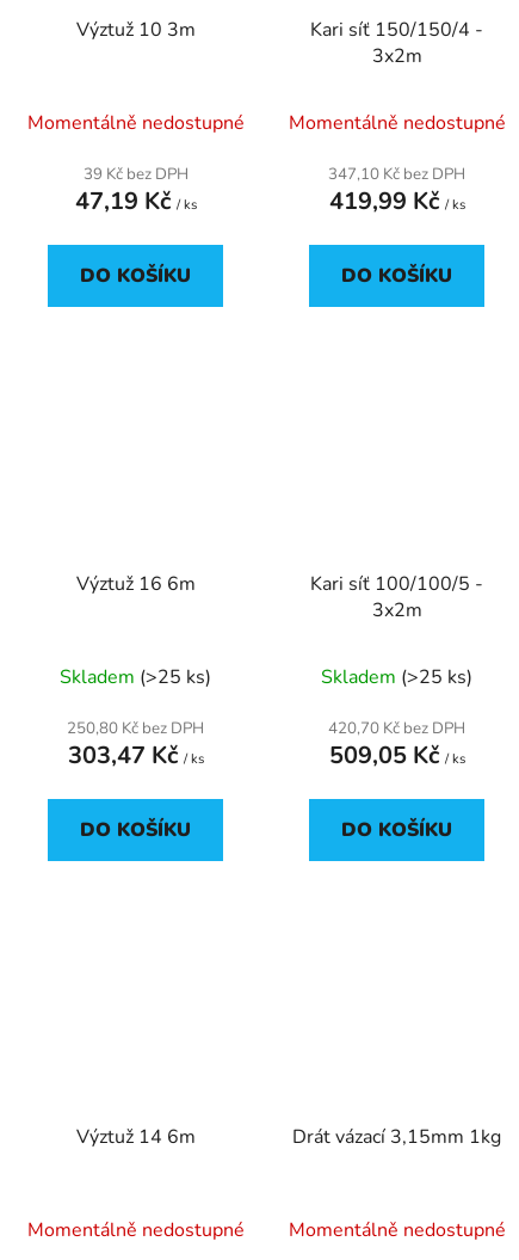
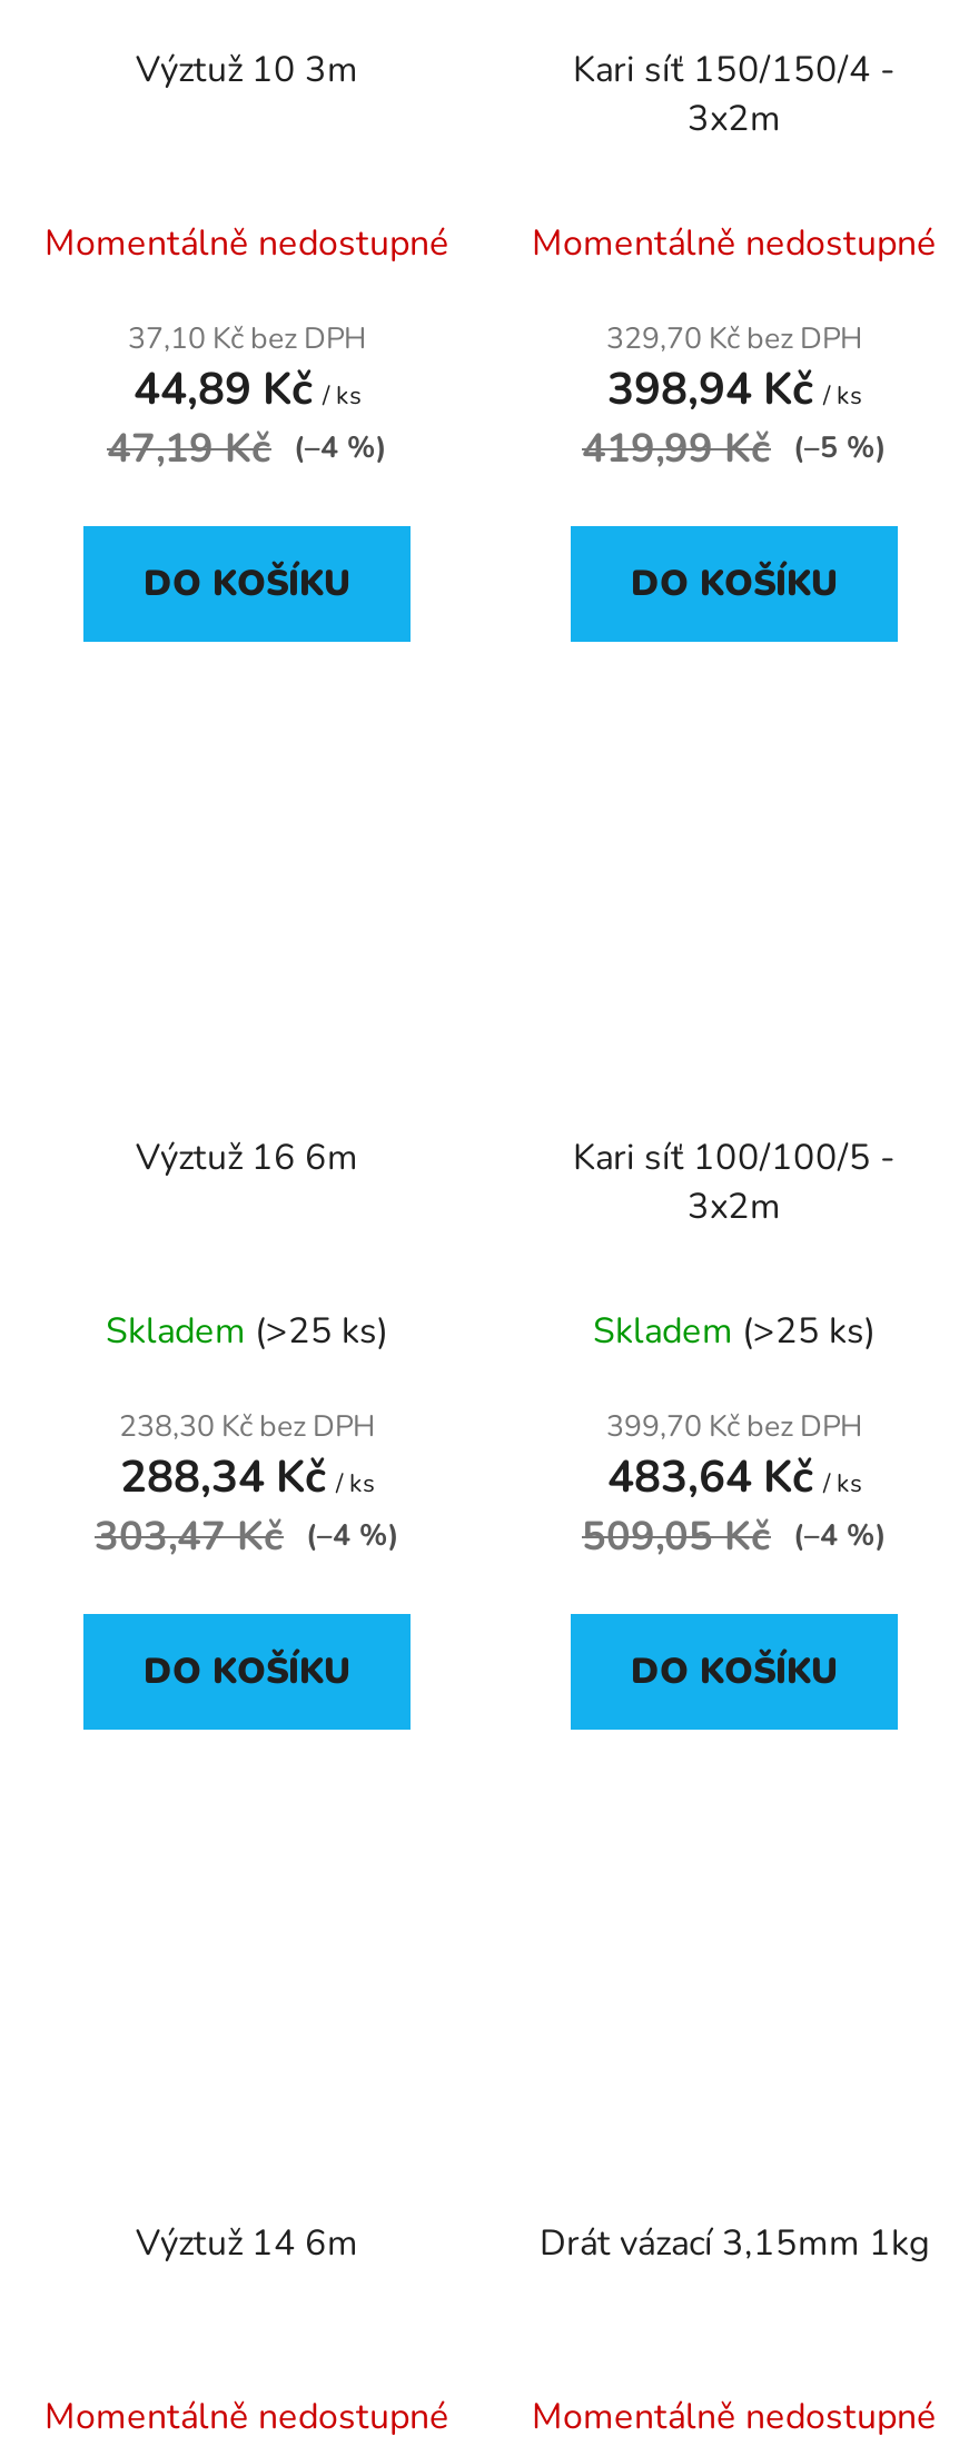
[75,164,196,217] 39 Kč bez DPH | 47,19 Kč / ks -> [107,319,387,475] 37,10 Kč bez DPH | 44,89 Kč / ks | 47,19 Kč (–4 %)
[328,164,465,217] 347,10 Kč bez DPH | 419,99 Kč / ks -> [582,319,887,475] 329,70 Kč bez DPH | 398,94 Kč / ks | 419,99 Kč (–5 %)
[67,717,204,771] 250,80 Kč bez DPH | 303,47 Kč / ks -> [95,1406,399,1562] 238,30 Kč bez DPH | 288,34 Kč / ks | 303,47 Kč (–4 %)
[328,717,465,771] 420,70 Kč bez DPH | 509,05 Kč / ks -> [582,1406,887,1562] 399,70 Kč bez DPH | 483,64 Kč / ks | 509,05 Kč (–4 %)

